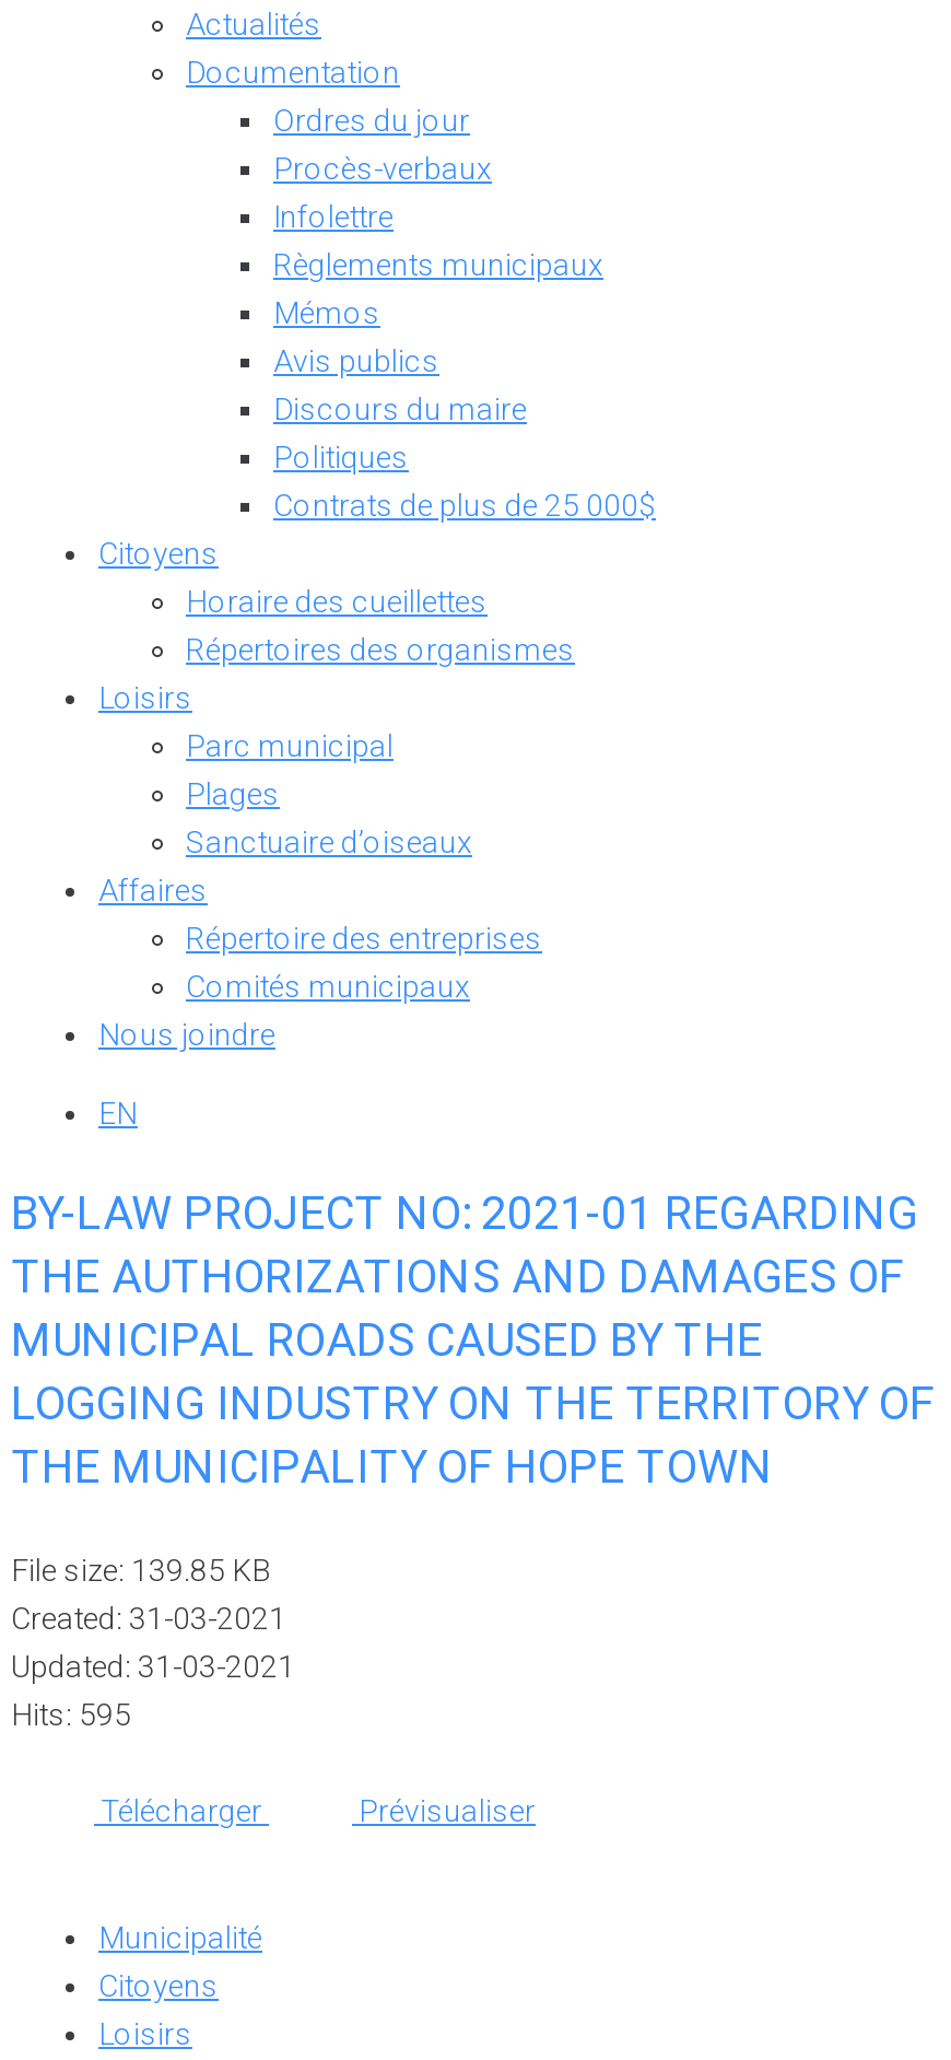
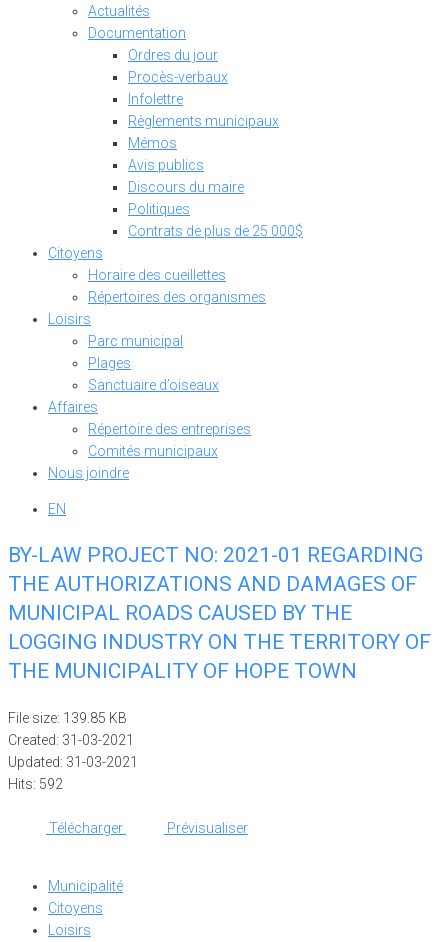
[11,1697,131,1732] Hits: 595 -> [8,776,63,792] Hits: 592

